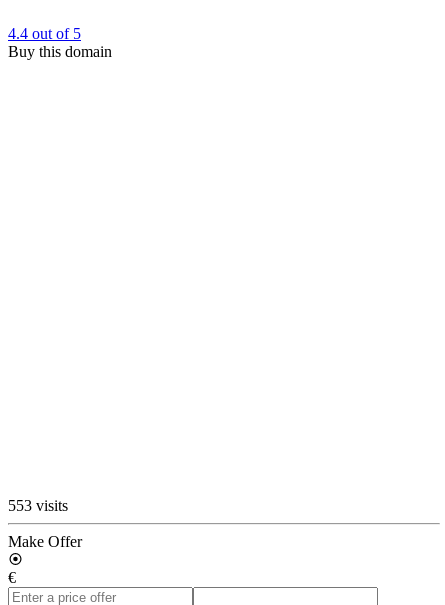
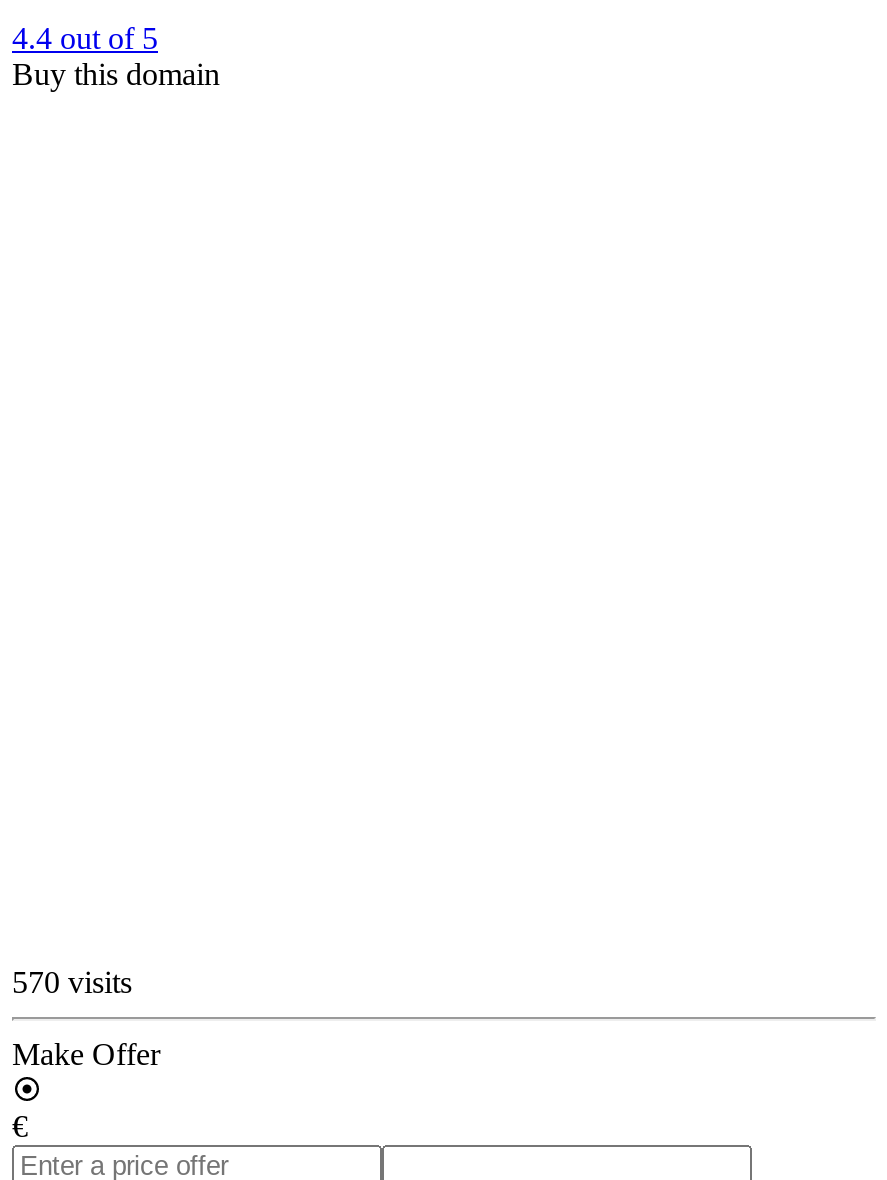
[8,497,68,514] 553 visits -> [12,964,132,998] 570 visits

